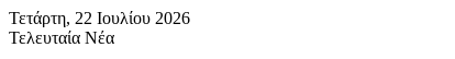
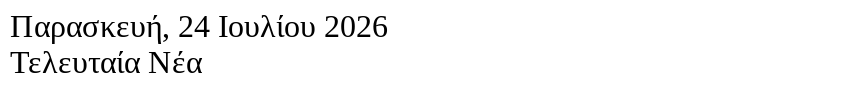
[9,9,190,27] Τετάρτη, 22 Ιουλίου 2026 -> [10,9,388,43] Παρασκευή, 24 Ιουλίου 2026

